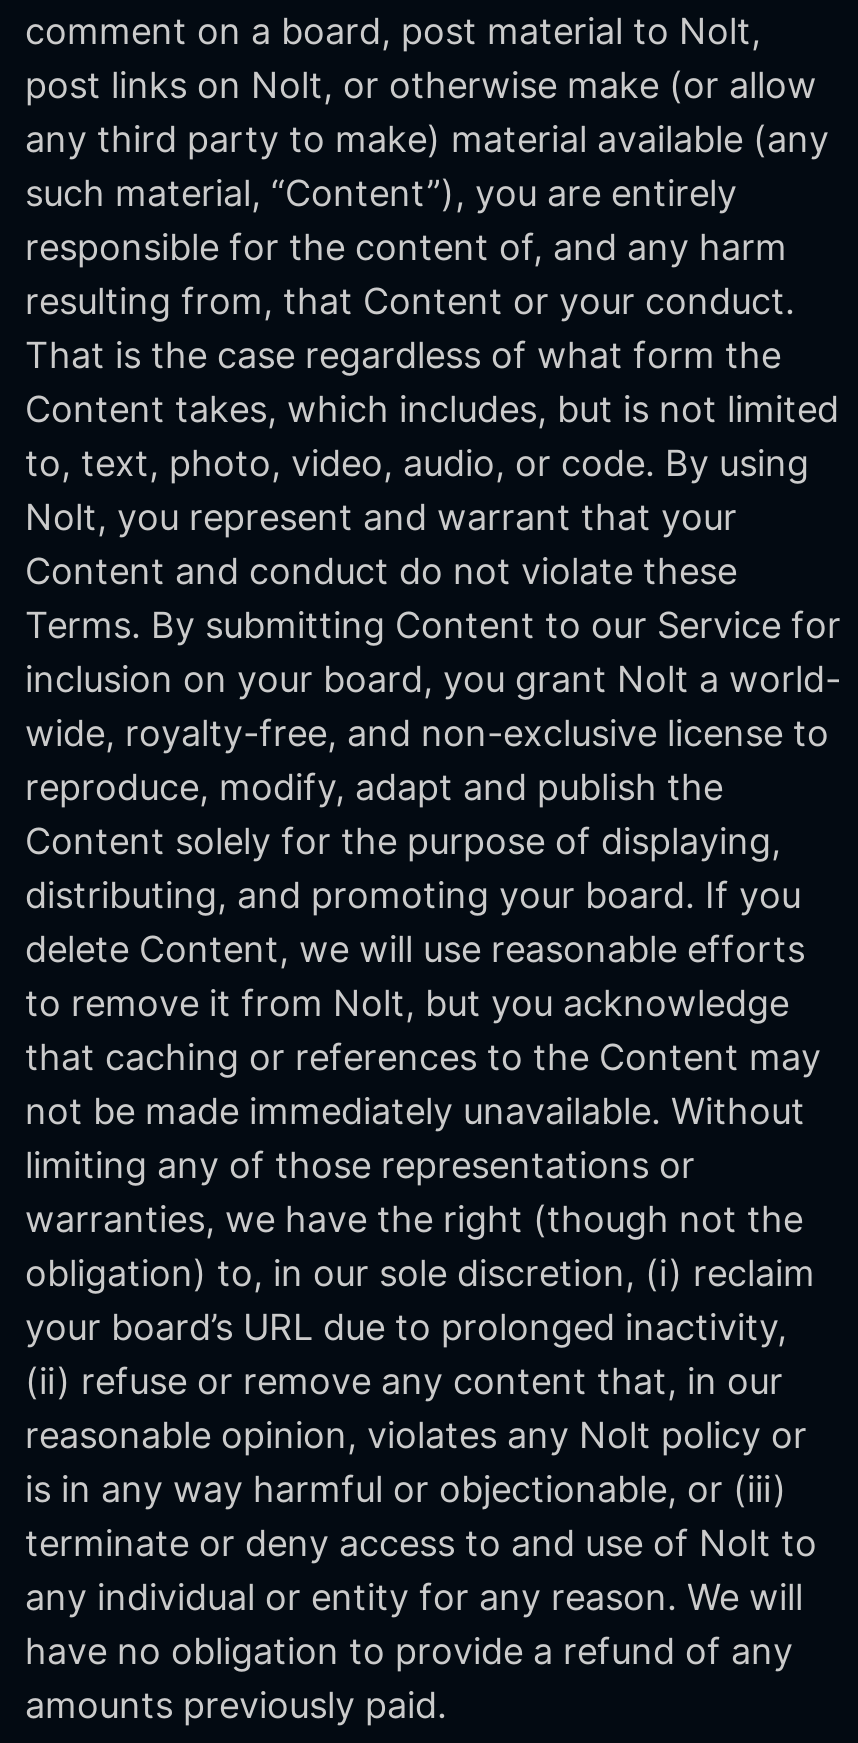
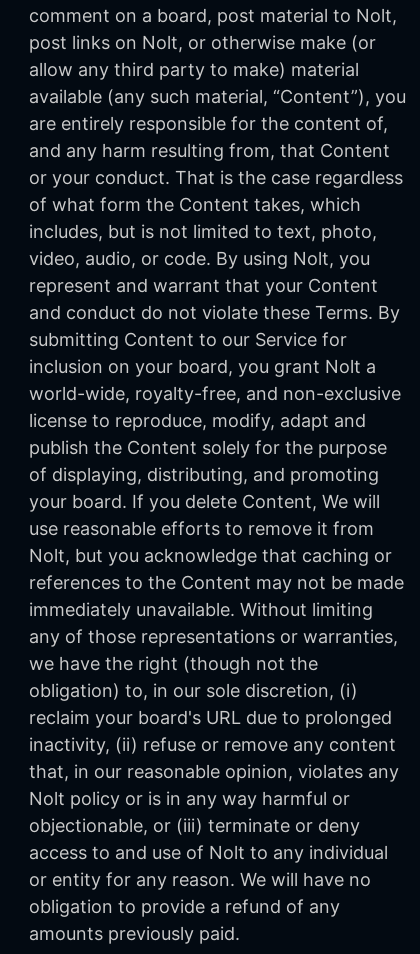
[25,63,841,1671] post links on Nolt, or otherwise make (or allow | any third party to make) material available (any | such material, “Content”), you are entirely | responsible for the content of, and any harm | resulting from, that Content or your conduct. | That is the case regardless of what form the | Content takes, which includes, but is not limited | to, text, photo, video, audio, or code. By using | Nolt, you represent and warrant that your | Content and conduct do not violate these | Terms. By submitting Content to our Service for | inclusion on your board, you grant Nolt a world- | wide, royalty-free, and non-exclusive license to | reproduce, modify, adapt and publish the | Content solely for the purpose of displaying, | distributing, and promoting your board. If you | delete Content, we will use reasonable efforts | to remove it from Nolt, but you acknowledge | that caching or references to the Content may | not be made immediately unavailable. Without | limiting any of those representations or | warranties, we have the right (though not the | obligation) to, in our sole discretion, (i) reclaim | your board’s URL due to prolonged inactivity, | (ii) refuse or remove any content that, in our | reasonable opinion, violates any Nolt policy or | is in any way harmful or objectionable, or (iii) | terminate or deny access to and use of Nolt to | any individual or entity for any reason. We will | have no obligation to provide a refund of any -> [29,32,406,917] post links on Nolt, or otherwise make (or | allow any third party to make) material | available (any such material, “Content”), you | are entirely responsible for the content of, | and any harm resulting from, that Content | or your conduct. That is the case regardless | of what form the Content takes, which | includes, but is not limited to text, photo, | video, audio, or code. By using Nolt, you | represent and warrant that your Content | and conduct do not violate these Terms. By | submitting Content to our Service for | inclusion on your board, you grant Nolt a | world-wide, royalty-free, and non-exclusive | license to reproduce, modify, adapt and | publish the Content solely for the purpose | of displaying, distributing, and promoting | your board. If you delete Content, We will | use reasonable efforts to remove it from | Nolt, but you acknowledge that caching or | references to the Content may not be made | immediately unavailable. Without limiting | any of those representations or warranties, | we have the right (though not the | obligation) to, in our sole discretion, (i) | reclaim your board's URL due to prolonged | inactivity, (ii) refuse or remove any content | that, in our reasonable opinion, violates any | Nolt policy or is in any way harmful or | objectionable, or (iii) terminate or deny | access to and use of Nolt to any individual | or entity for any reason. We will have no | obligation to provide a refund of any

